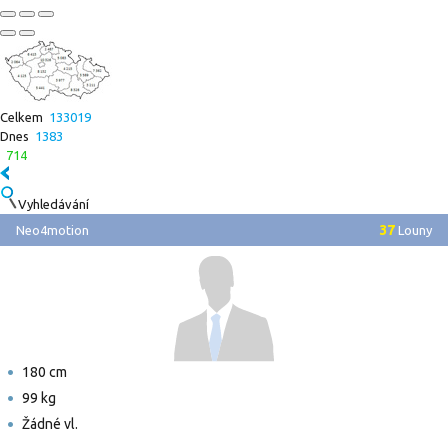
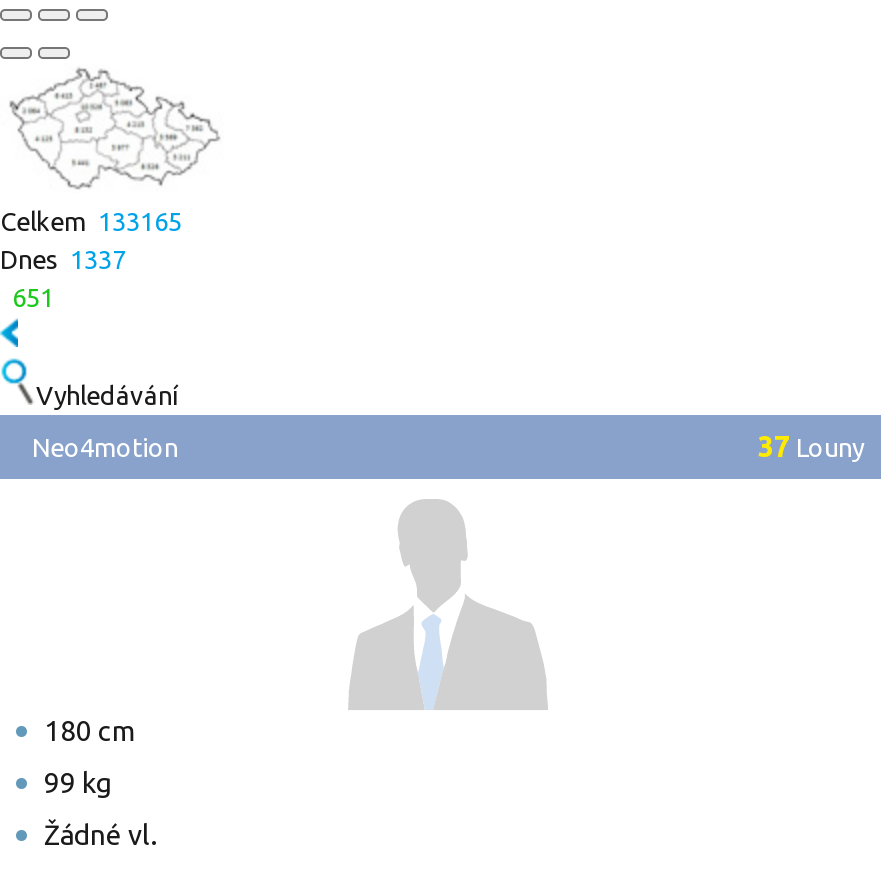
[0,110,91,124] Celkem 133019 -> [0,207,182,235] Celkem 133165
[0,129,63,143] Dnes 1383 -> [0,245,126,273] Dnes 1337
[6,148,27,162] 714 -> [12,283,54,311] 651

